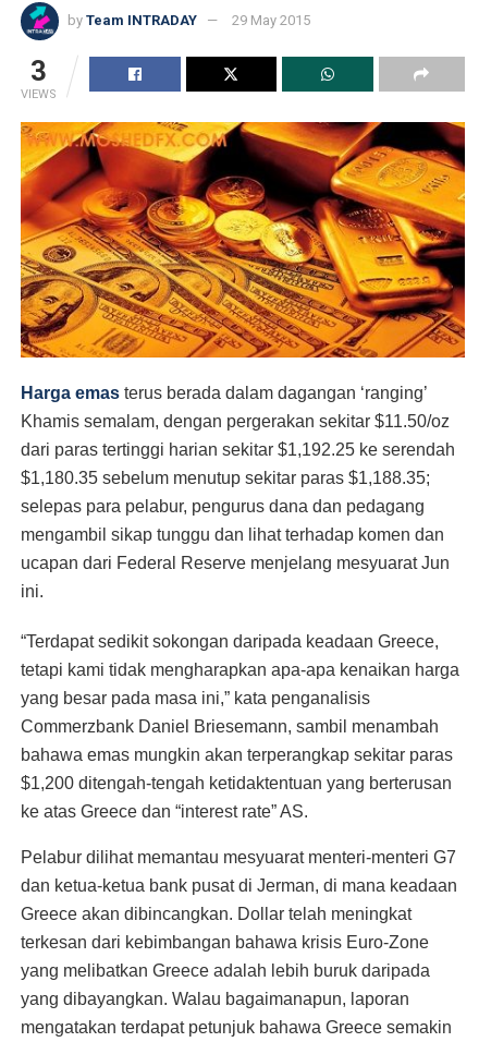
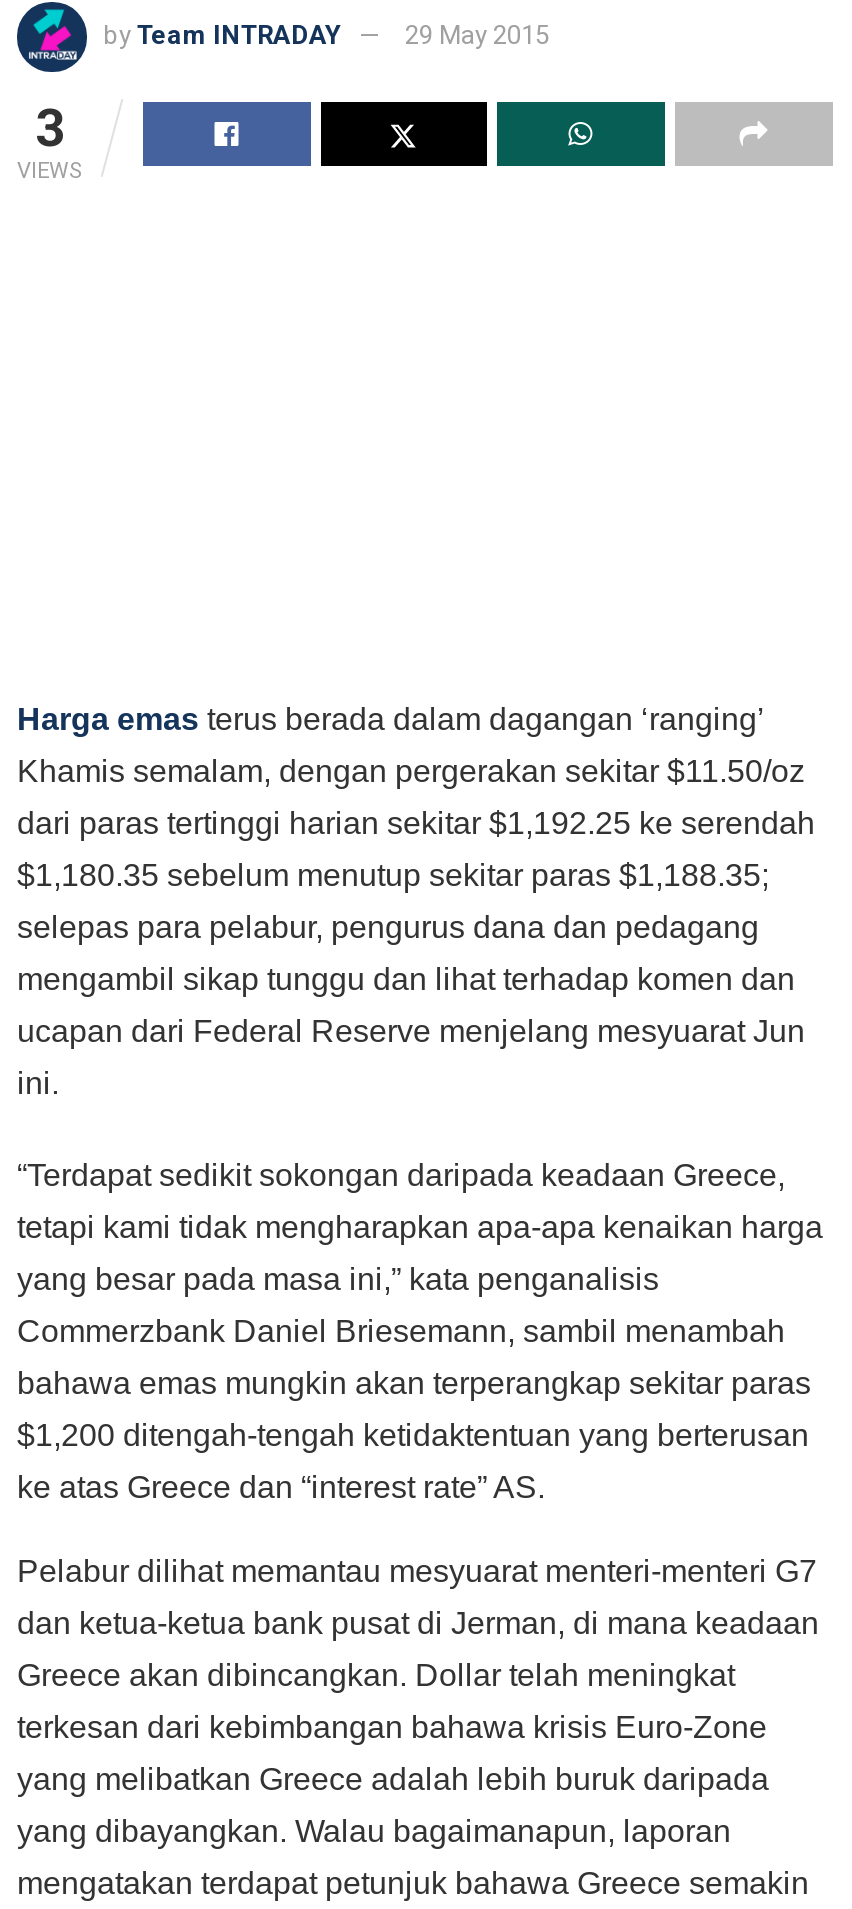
[20,121,466,359] [image] -> none

